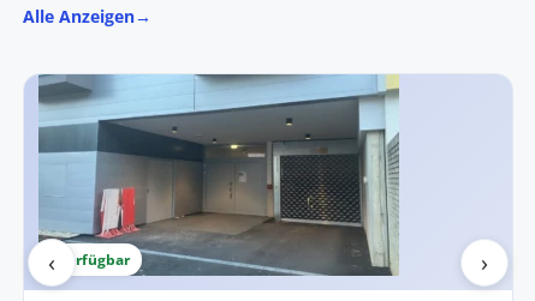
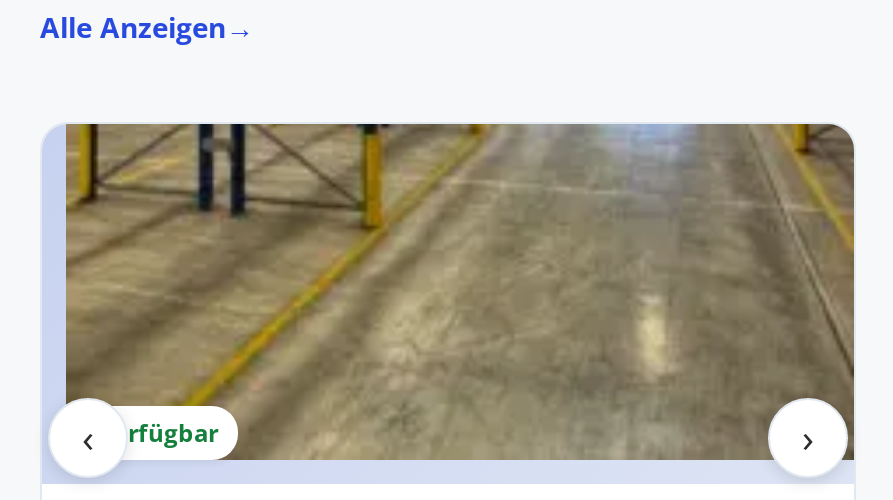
[37,73,512,277] [image] -> [64,122,856,462] [image]

